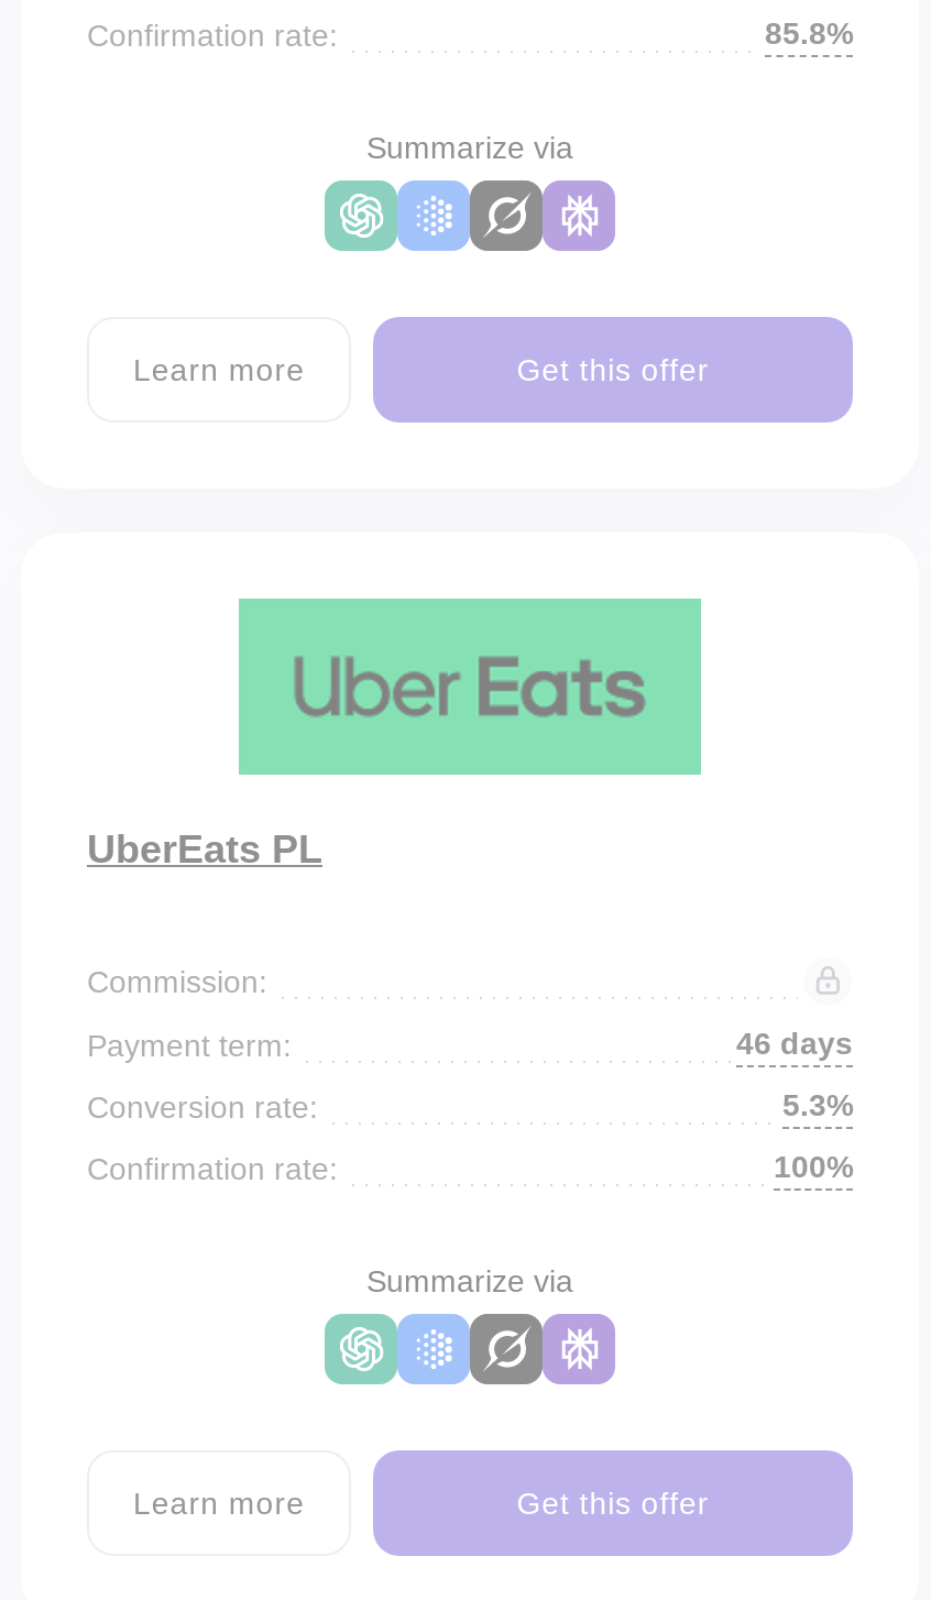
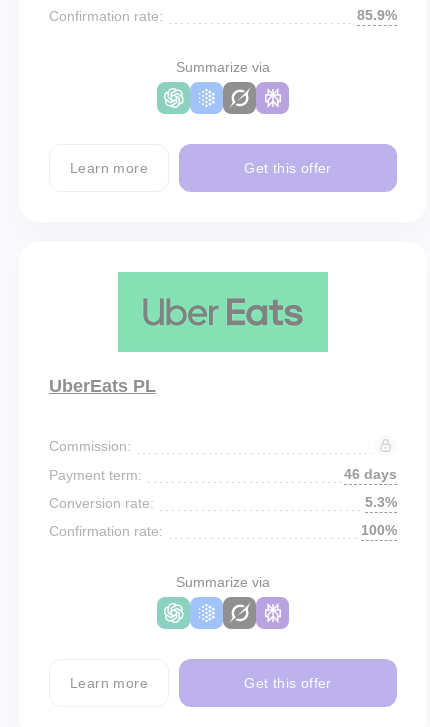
[765,15,853,51] 85.8% -> [357,7,397,23] 85.9%

